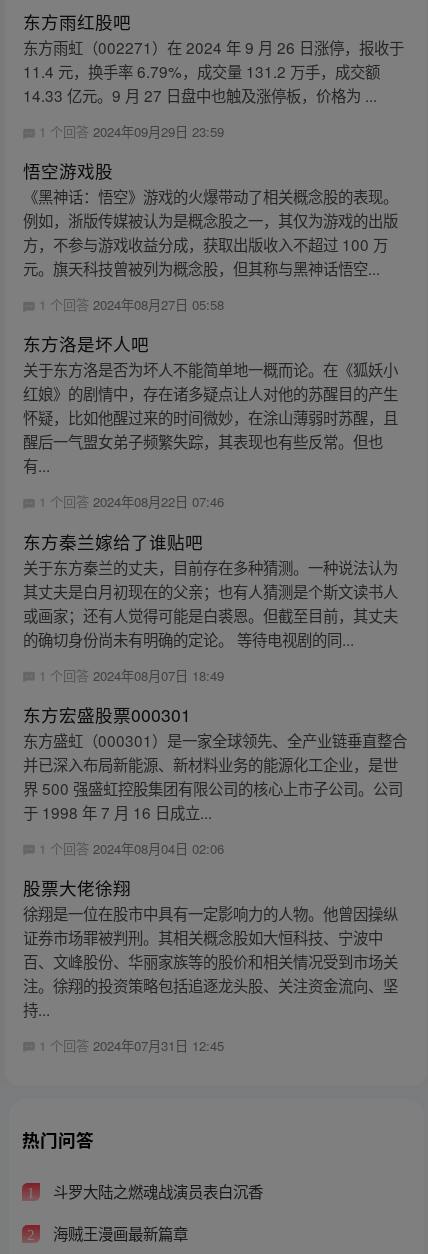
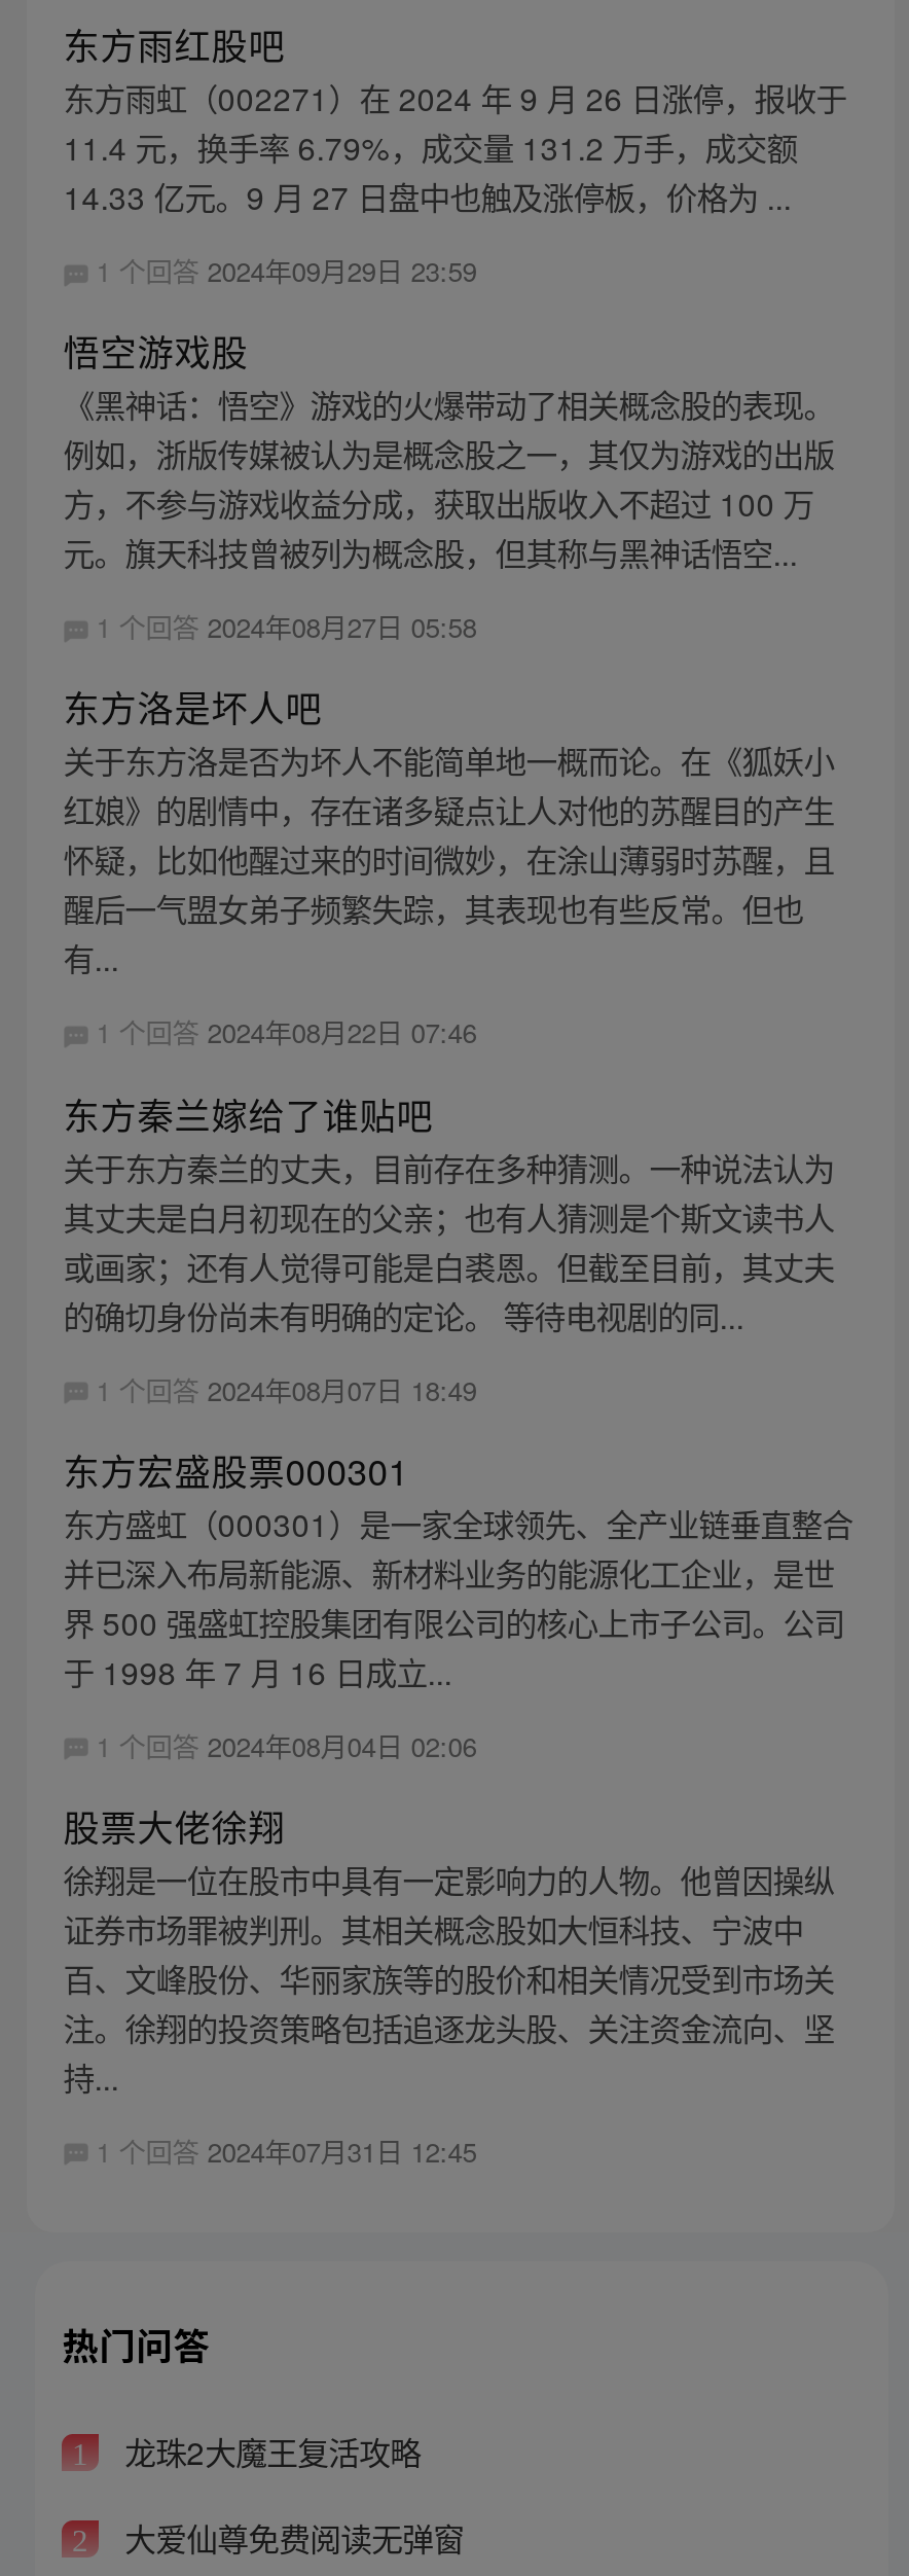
[49,1180,263,1202] 斗罗大陆之燃魂战演员表白沉香 -> [116,2429,421,2474] 龙珠2大魔王复活攻略
[49,1222,188,1244] 海贼王漫画最新篇章 -> [116,2514,464,2560] 大爱仙尊免费阅读无弹窗

